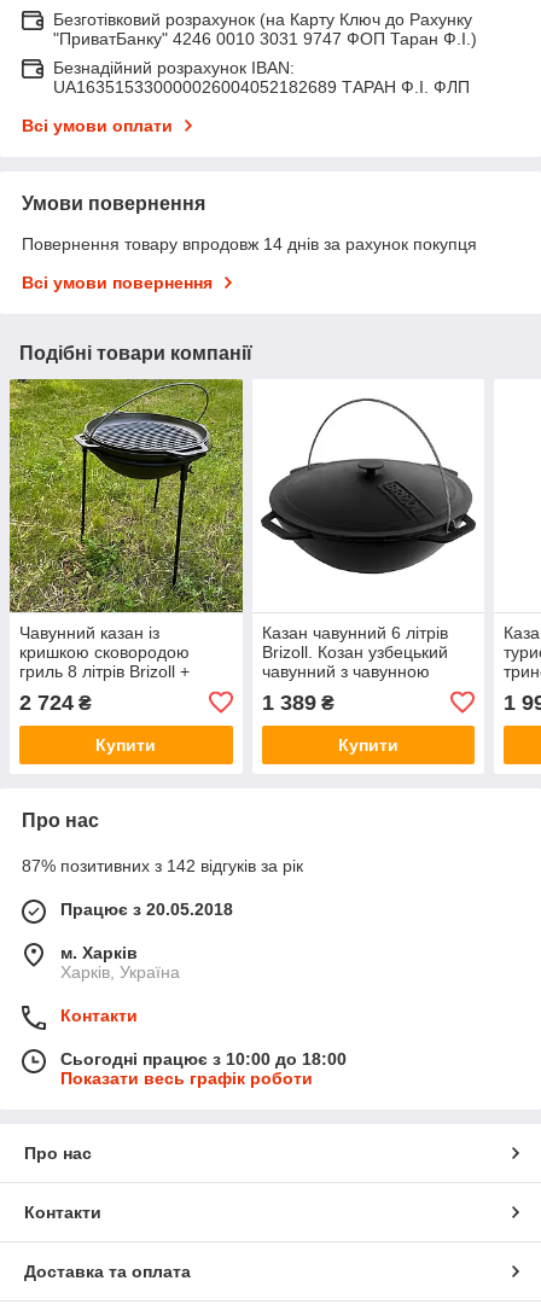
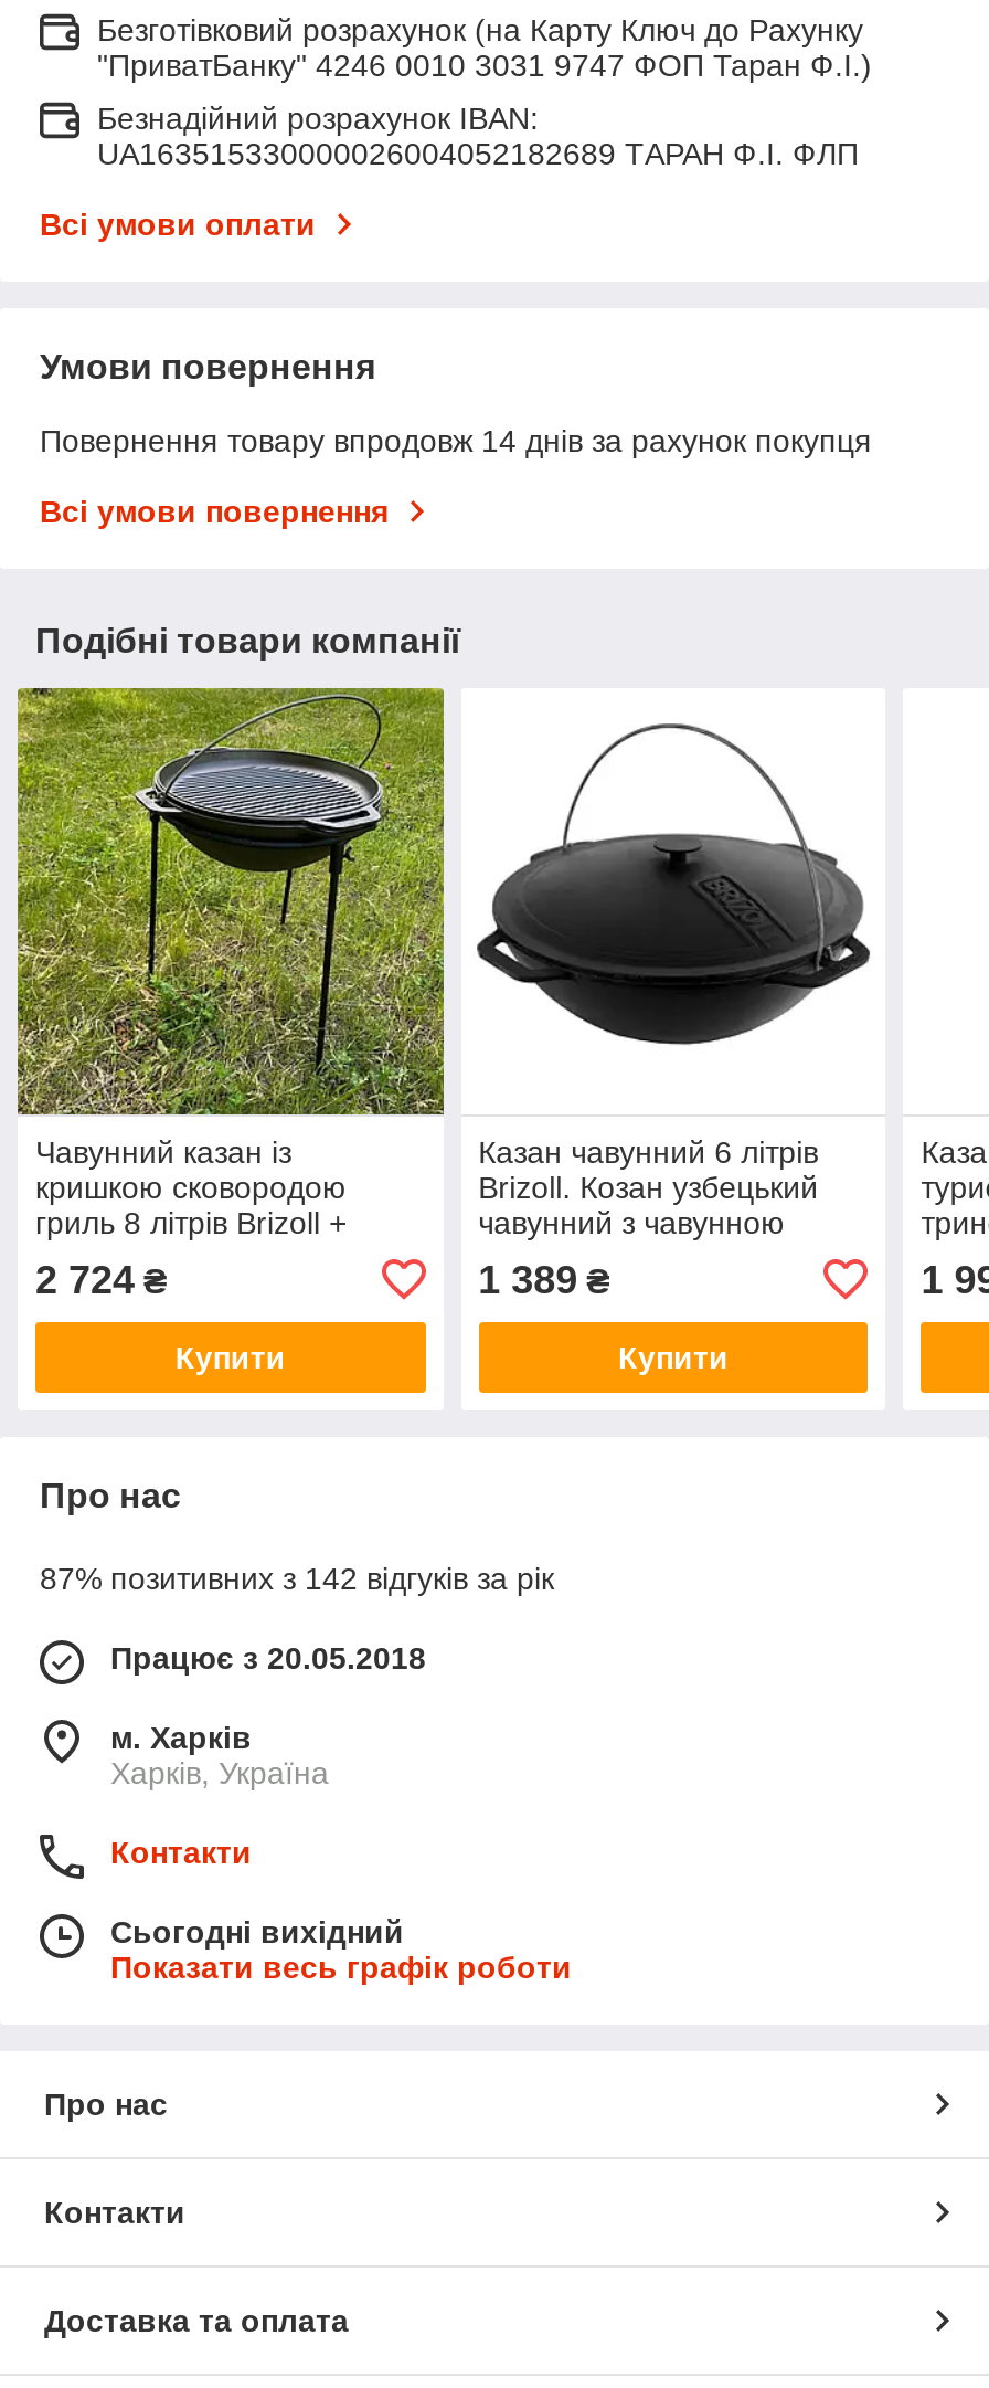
[60,1049,347,1068] Сьогодні працює з 10:00 до 18:00 -> [110,1914,404,1949] Сьогодні вихідний

